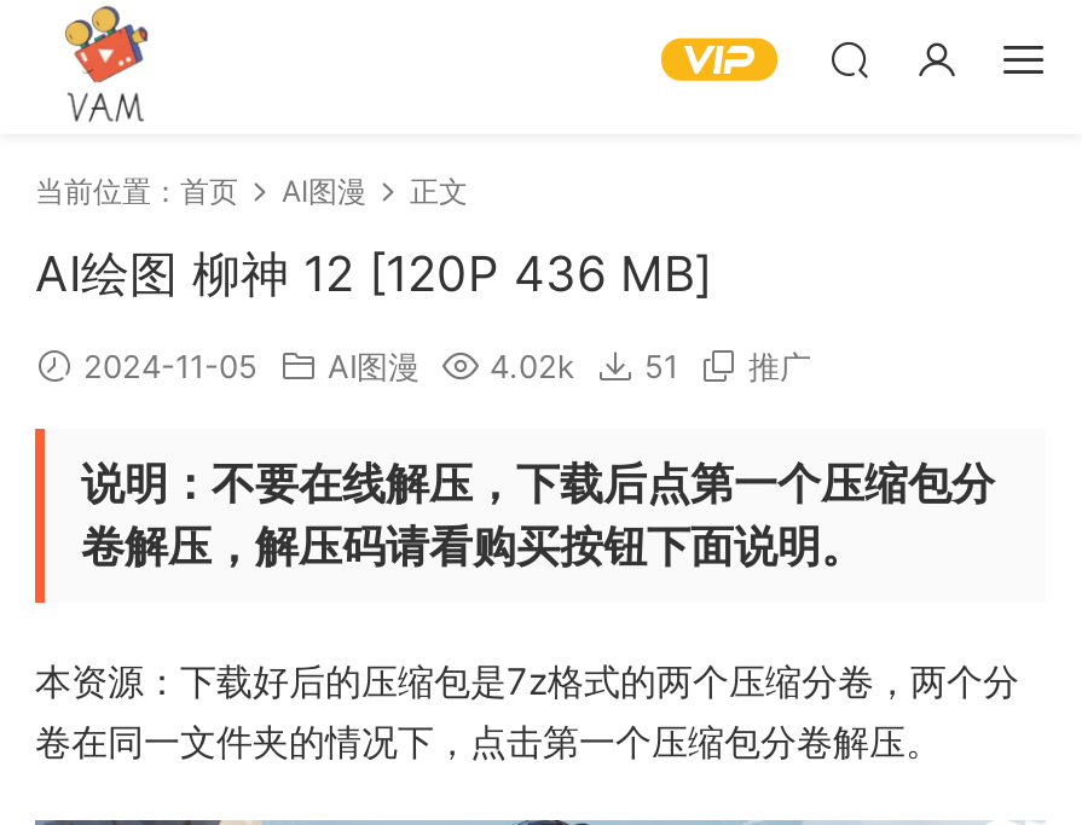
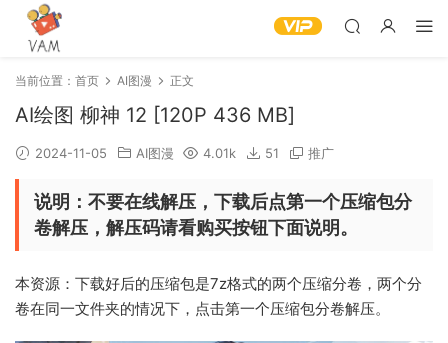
[74,347,811,385] 2024-11-05 AI图漫 4.02k 51 推广 -> [31,145,334,161] 2024-11-05 AI图漫 4.01k 51 推广

